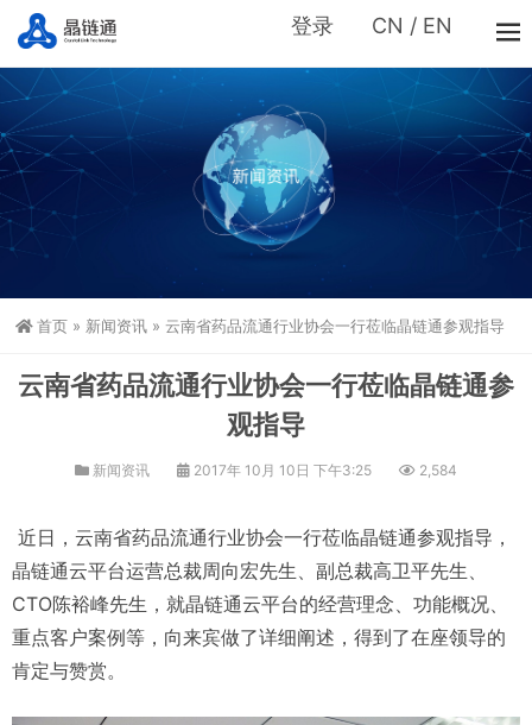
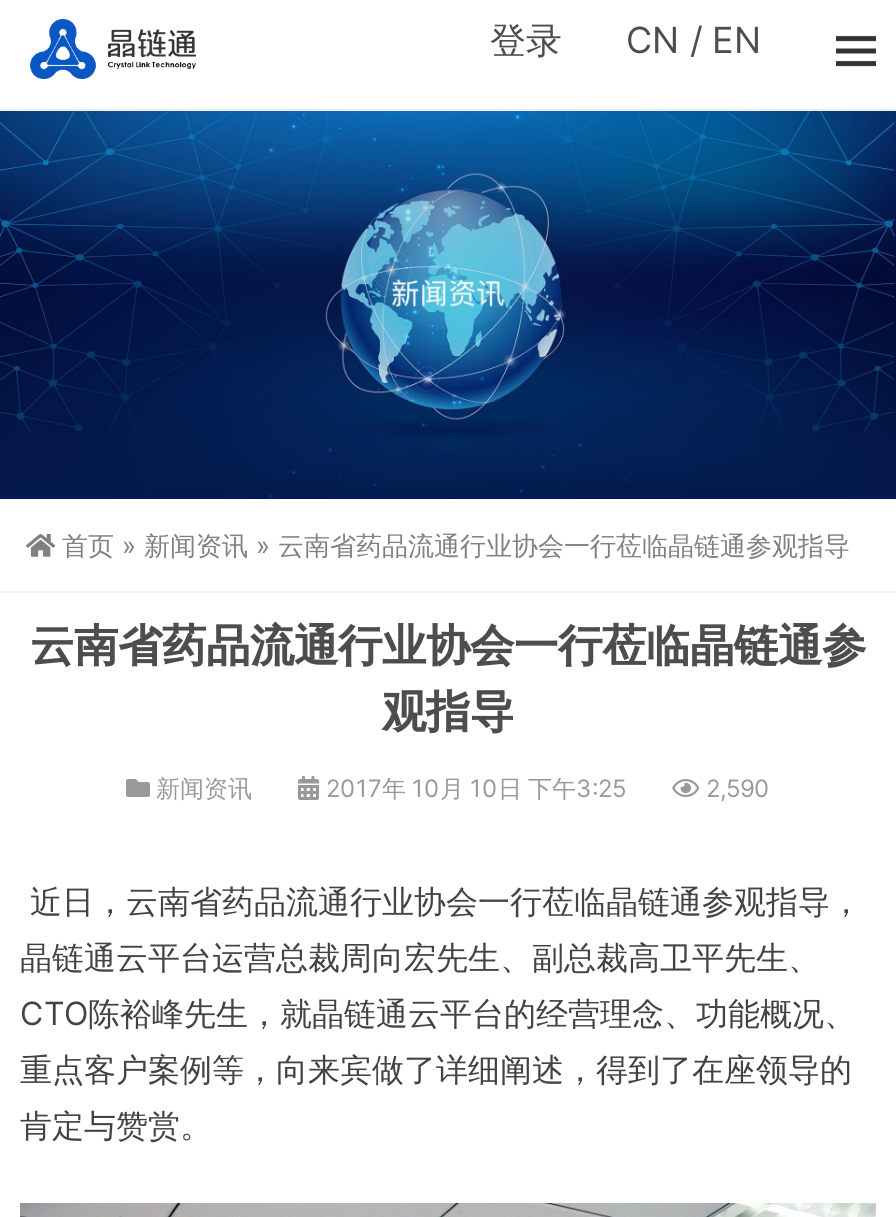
[416,461,457,479] 2,584 -> [700,772,770,802] 2,590

